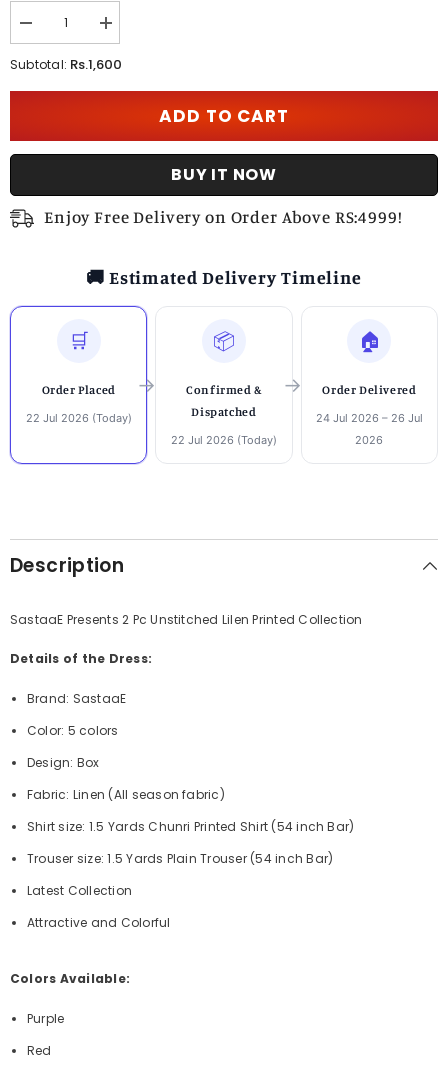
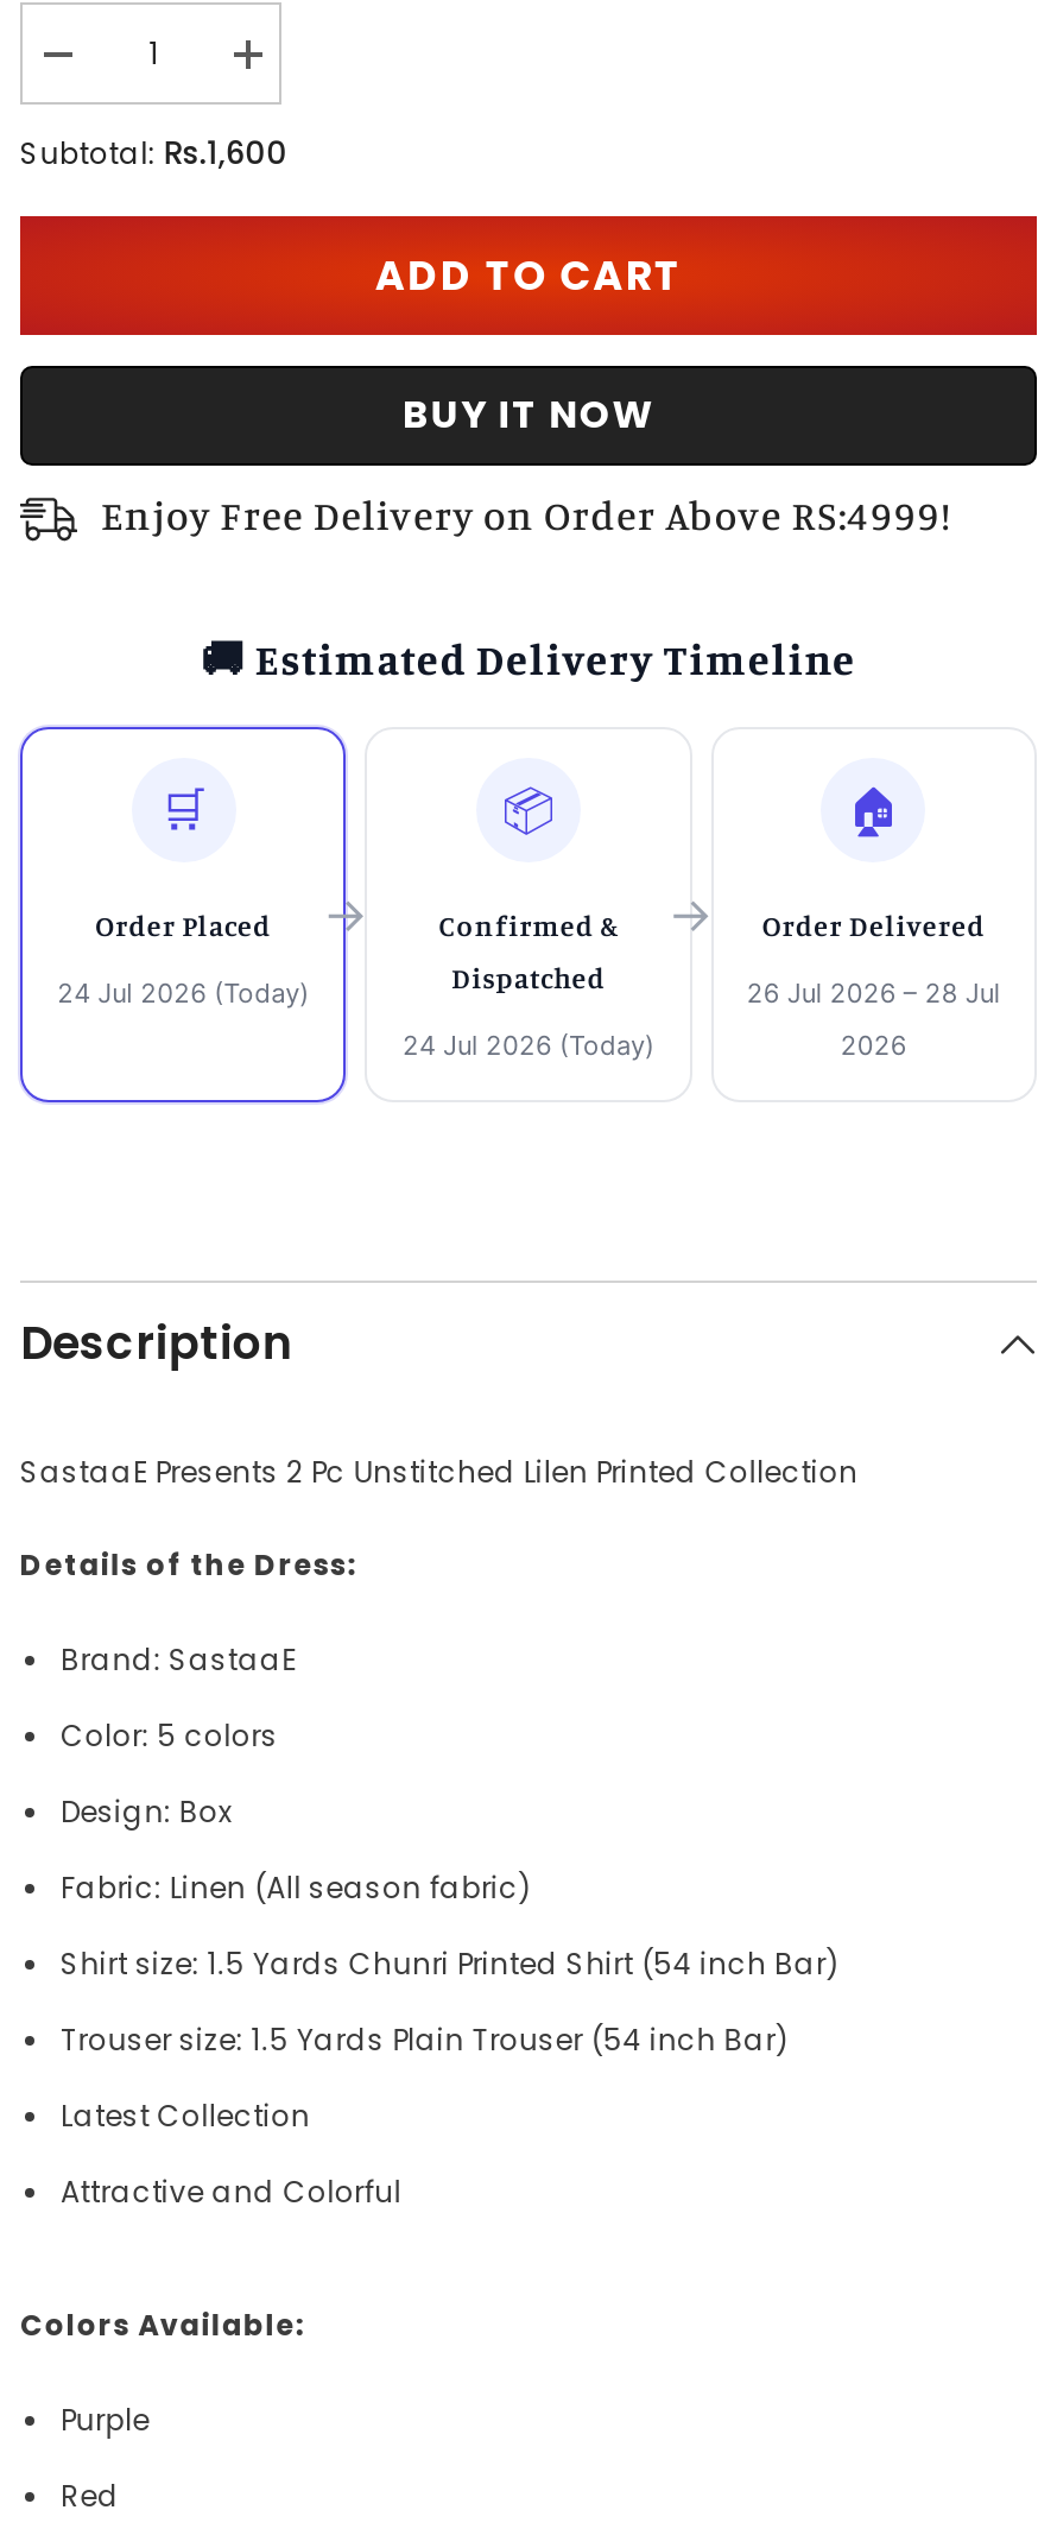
[26,411,132,425] 22 Jul 2026 (Today) -> [57,976,309,1009] 24 Jul 2026 (Today)
[316,411,423,425] 24 Jul 2026 – 26 Jul -> [747,976,1001,1009] 26 Jul 2026 – 28 Jul
[171,433,277,447] 22 Jul 2026 (Today) -> [403,1028,654,1061] 24 Jul 2026 (Today)

